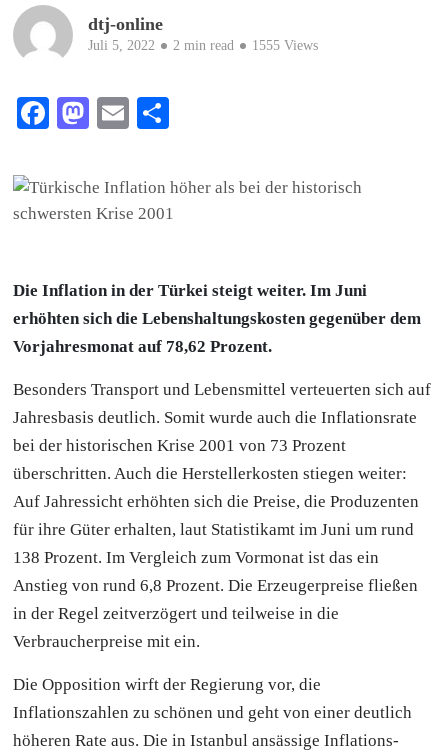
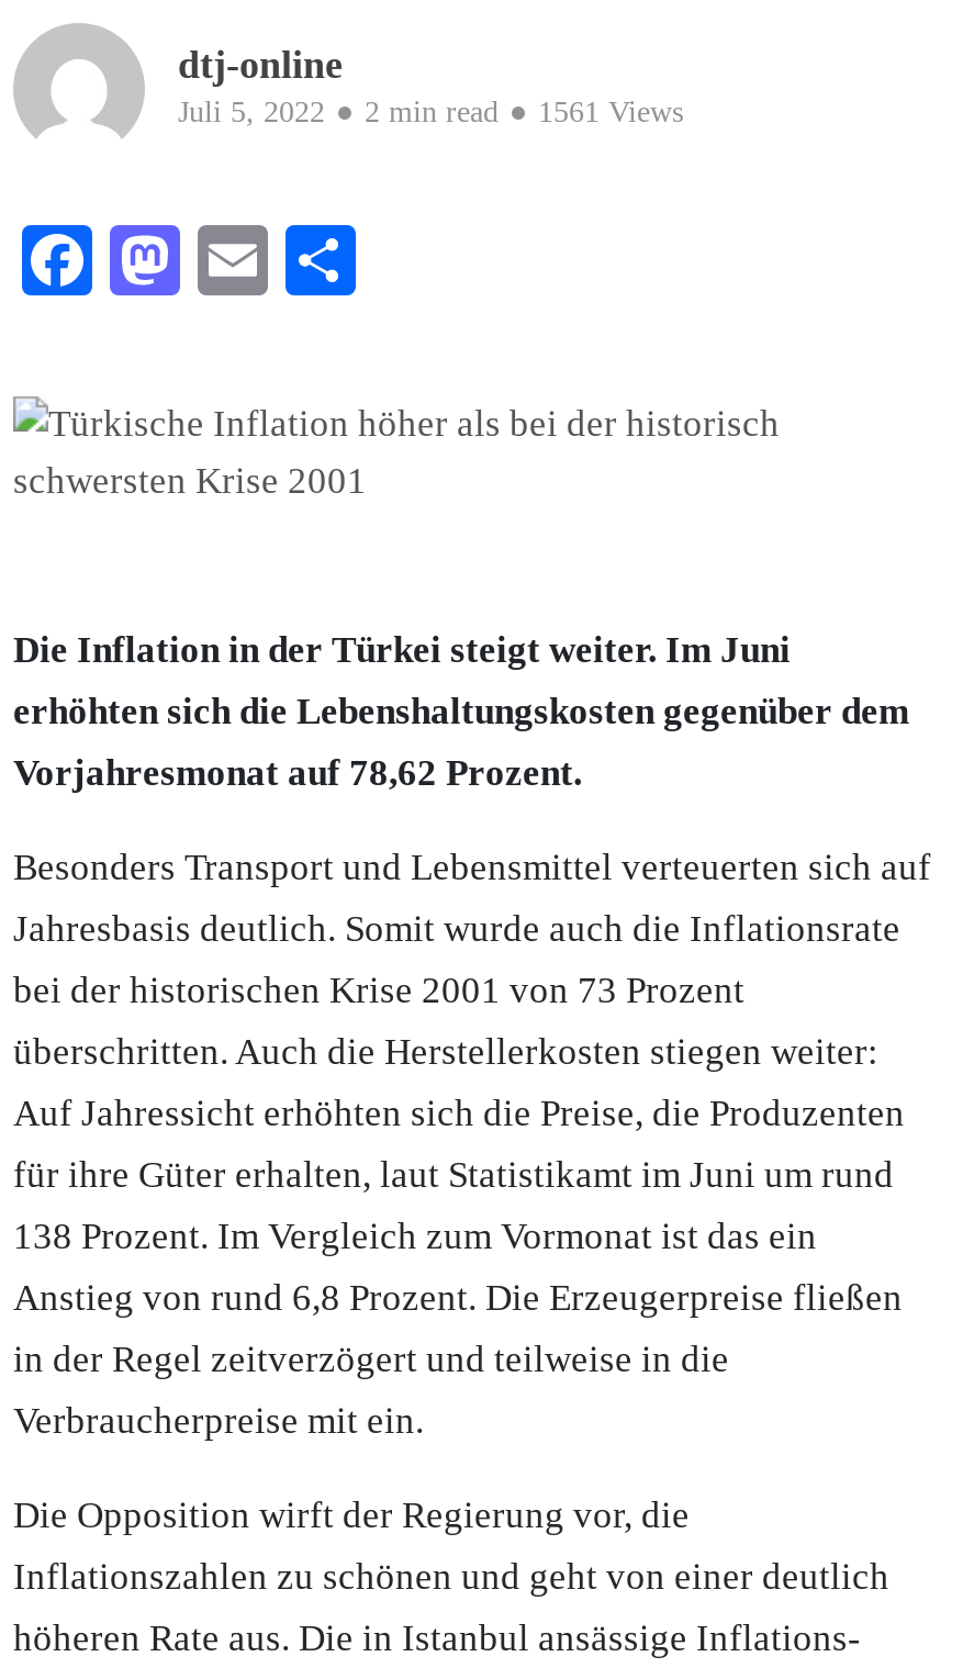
[88,38,318,53] Juli 5, 2022 2 min read 1555 Views -> [178,95,683,128] Juli 5, 2022 2 min read 1561 Views

